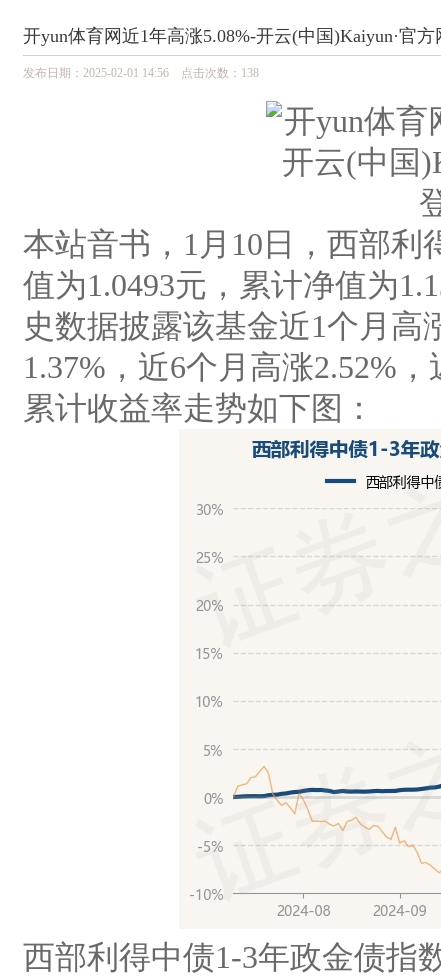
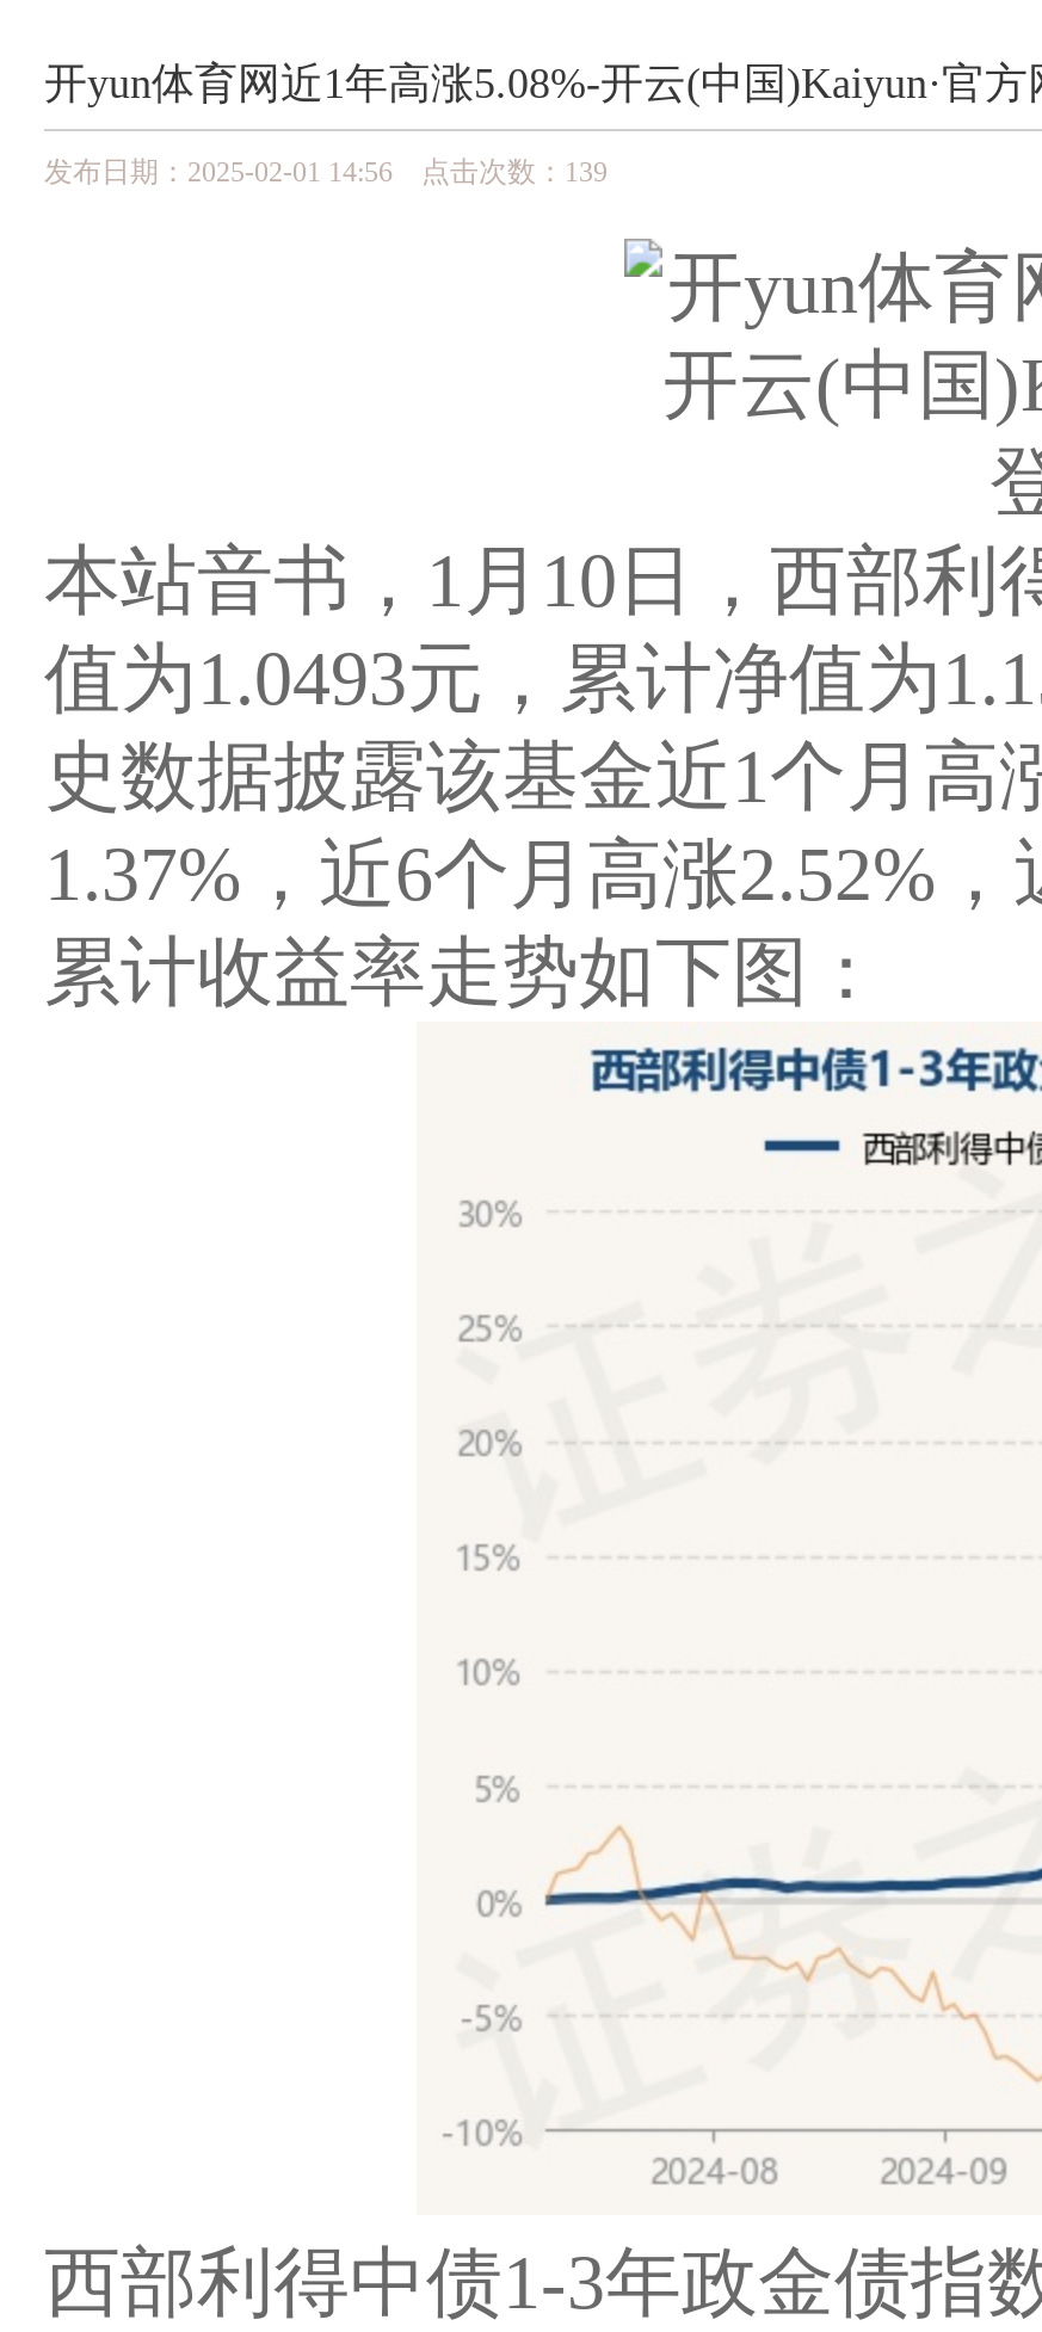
[23,66,259,80] 发布日期：2025-02-01 14:56 点击次数：138 -> [44,156,608,189] 发布日期：2025-02-01 14:56 点击次数：139

